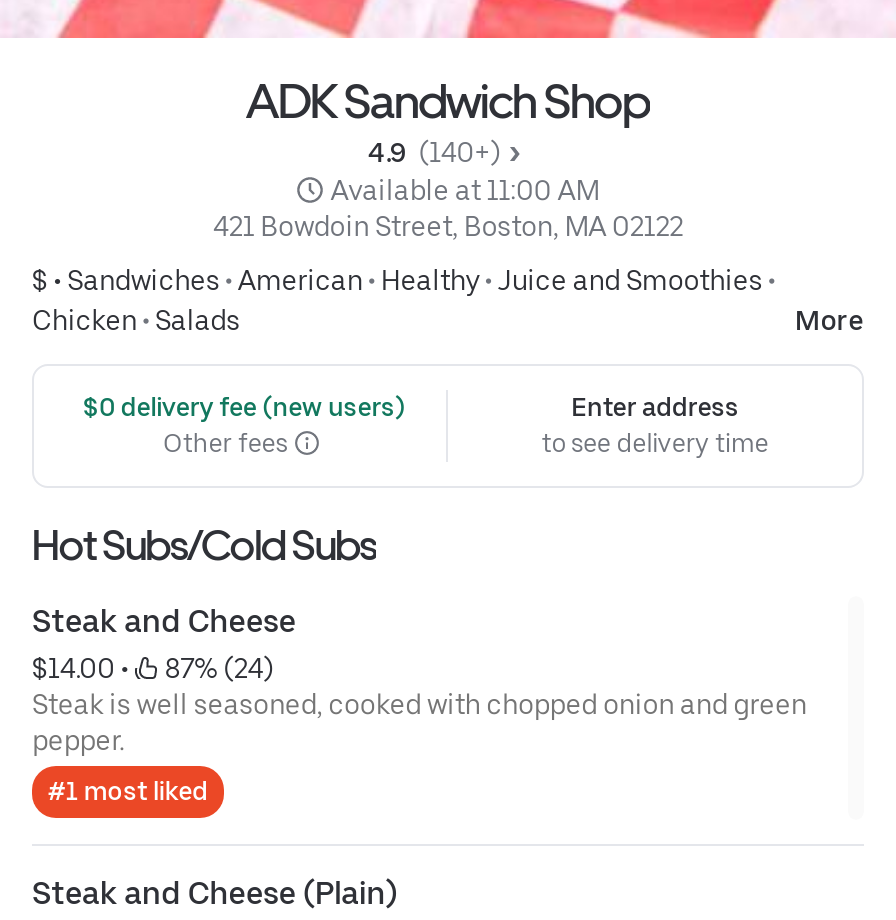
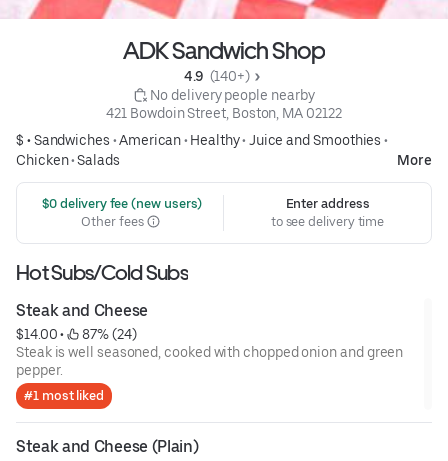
[331,174,599,206] Available at 11:00 AM -> [150,87,314,103] No delivery people nearby

